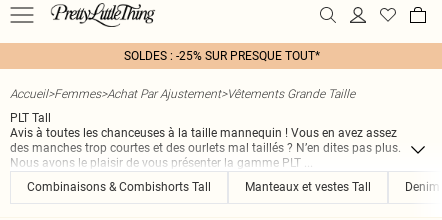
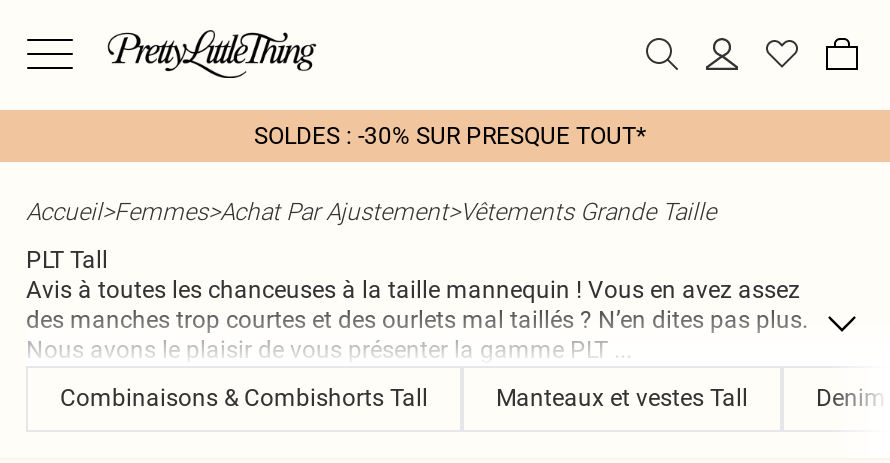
[124,49,320,63] SOLDES : -25% SUR PRESQUE TOUT* -> [254,122,646,150] SOLDES : -30% SUR PRESQUE TOUT*

